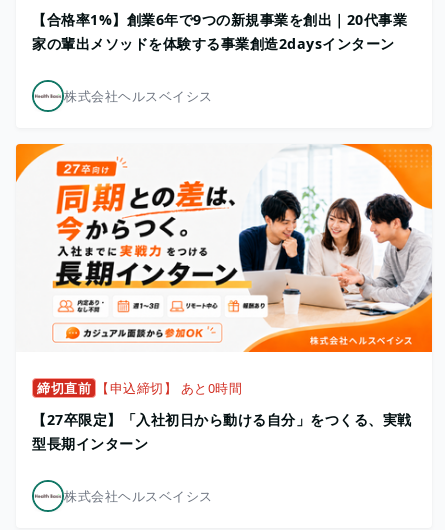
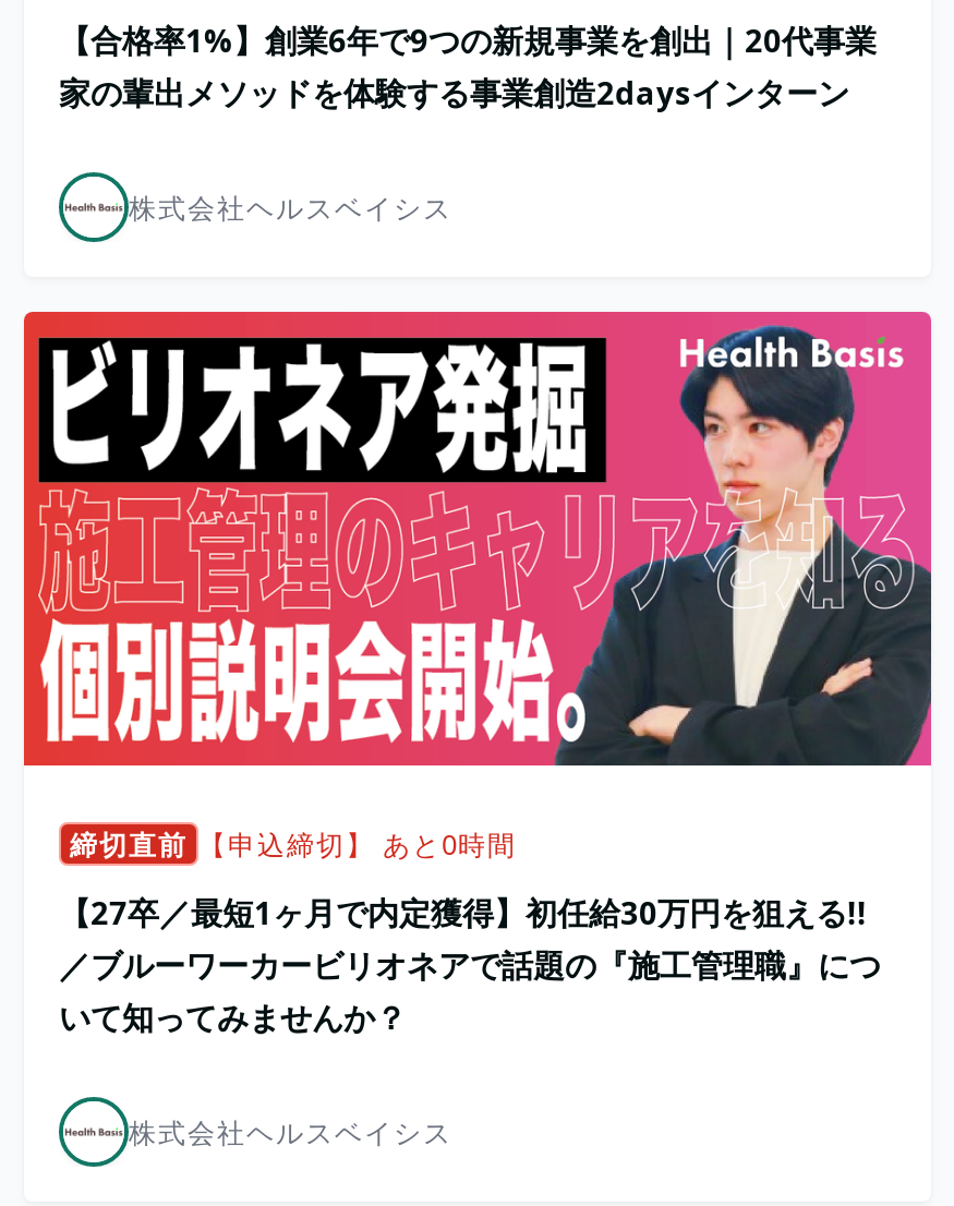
[15,143,433,353] [image] -> [22,310,933,768] [image]
[32,410,411,453] 【27卒限定】「入社初日から動ける自分」をつくる、実戦 | 型長期インターン -> [59,892,881,1038] 【27卒／最短1ヶ月で内定獲得】初任給30万円を狙える!! | ／ブルーワーカービリオネアで話題の『施工管理職』につ | いて知ってみませんか？

